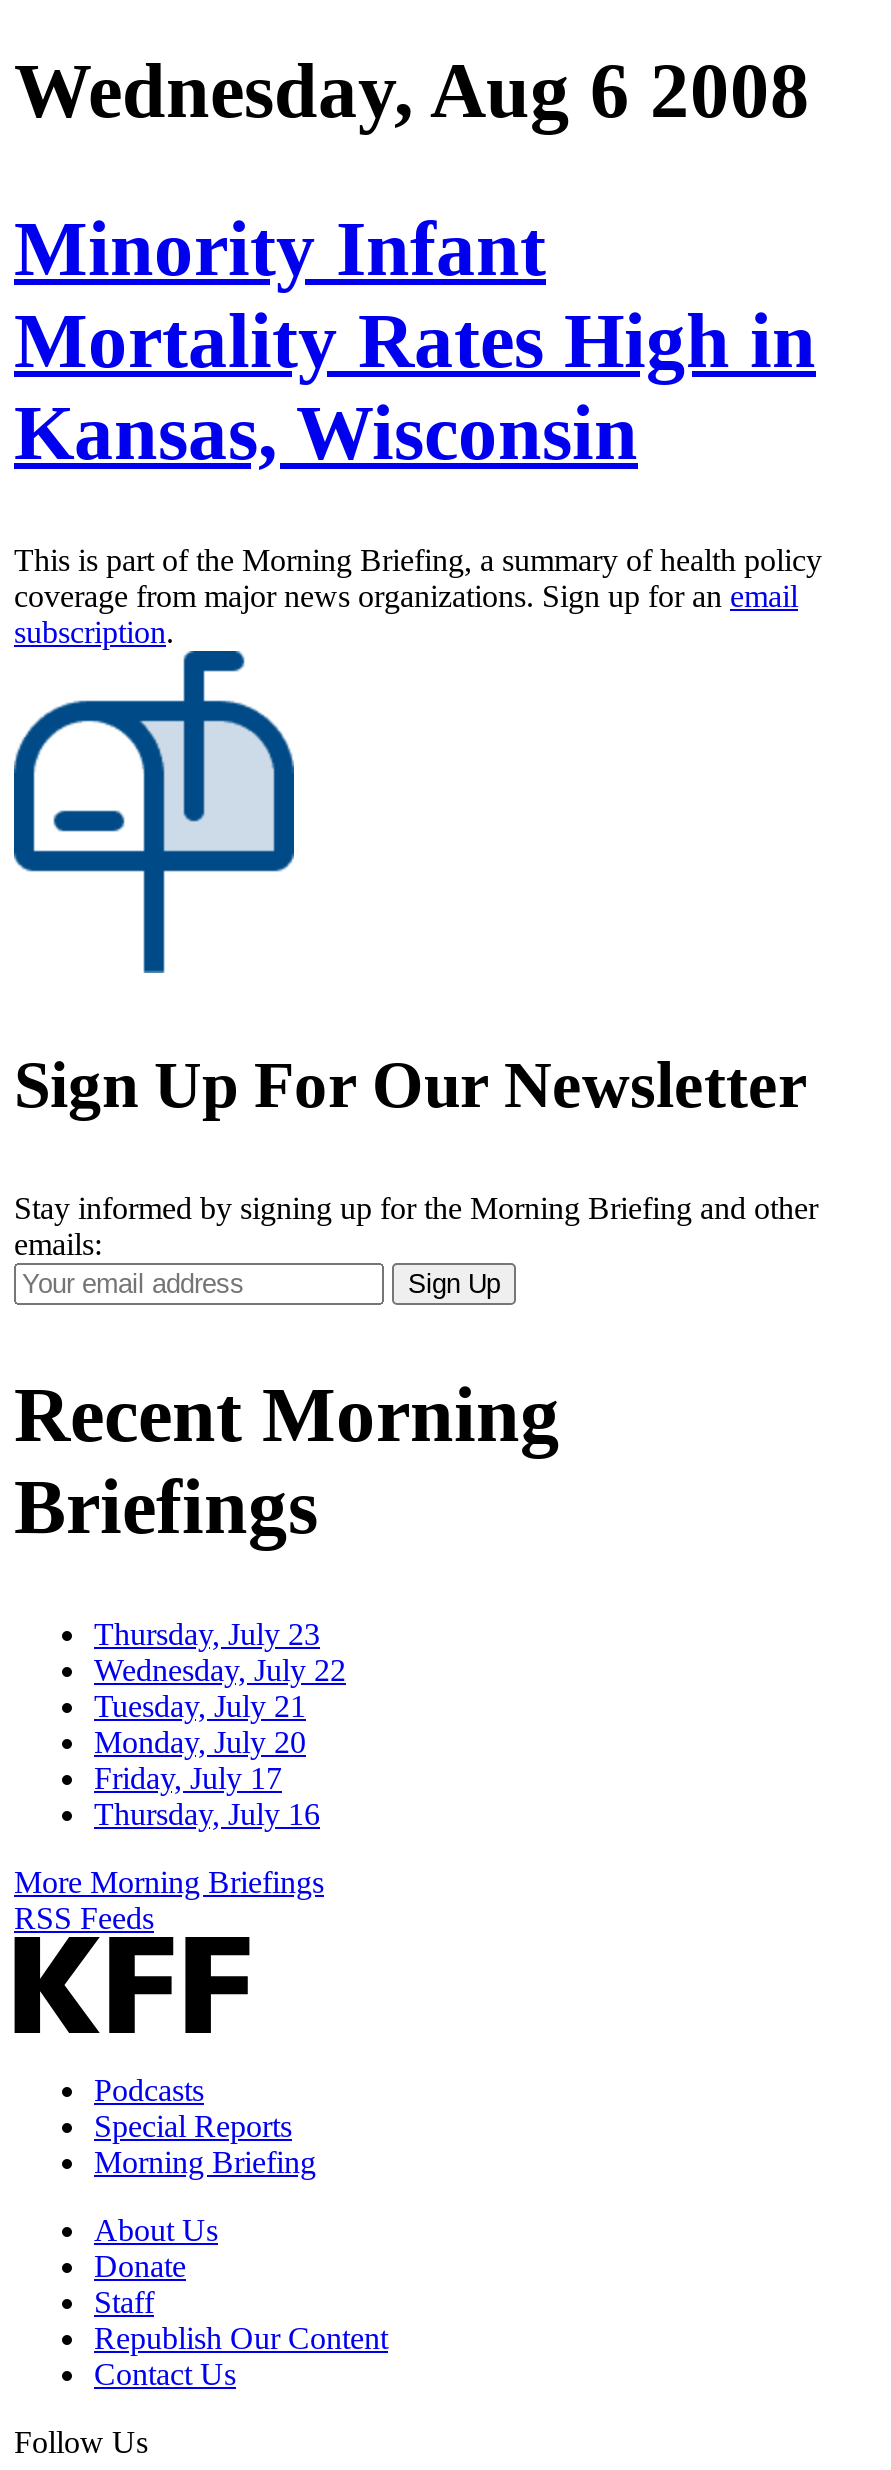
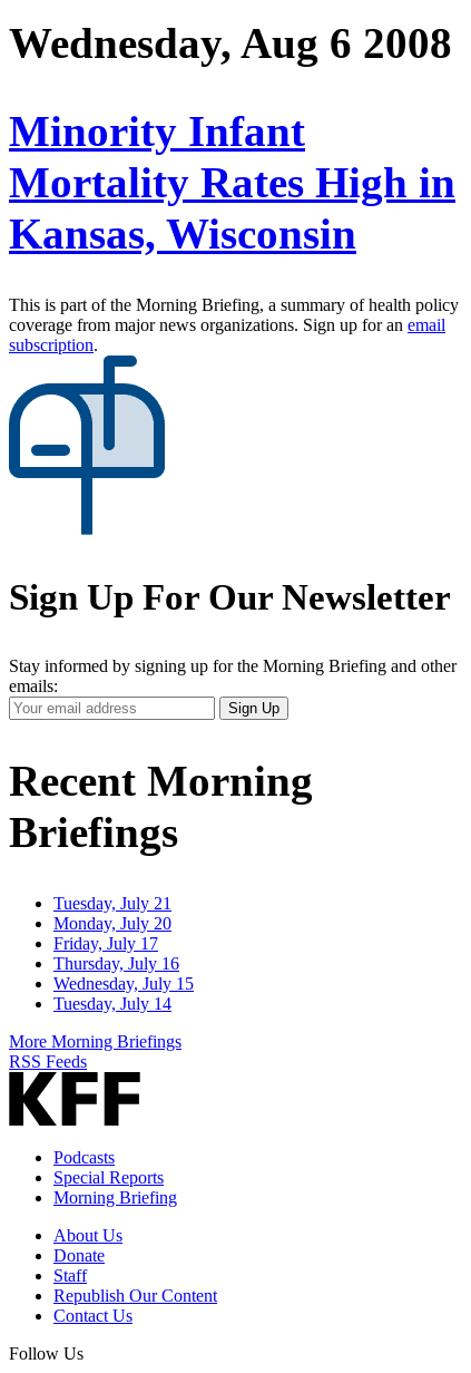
[94,1617,346,1687] Thursday, July 23 | Wednesday, July 22 -> none
moved [94,1689,320,1831] -> [53,894,179,973]: Tuesday, July 21 | Monday, July 20 | Friday, July 17 | Thursday, July 16
none -> [53,974,194,1013] Wednesday, July 15 | Tuesday, July 14

